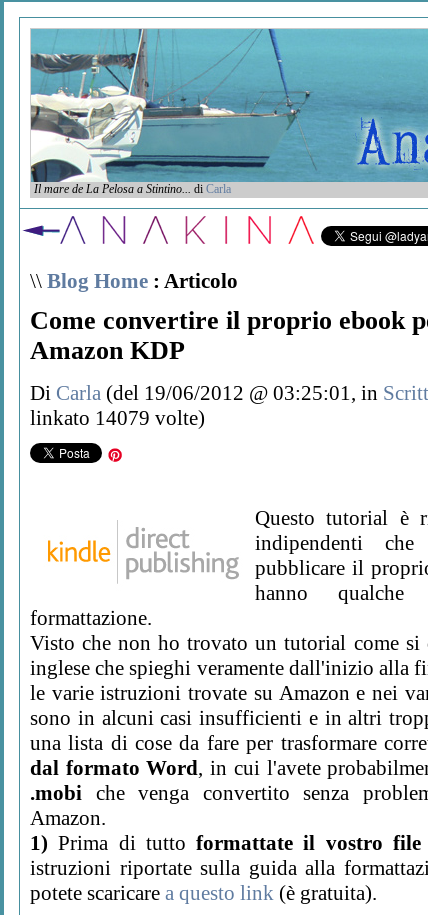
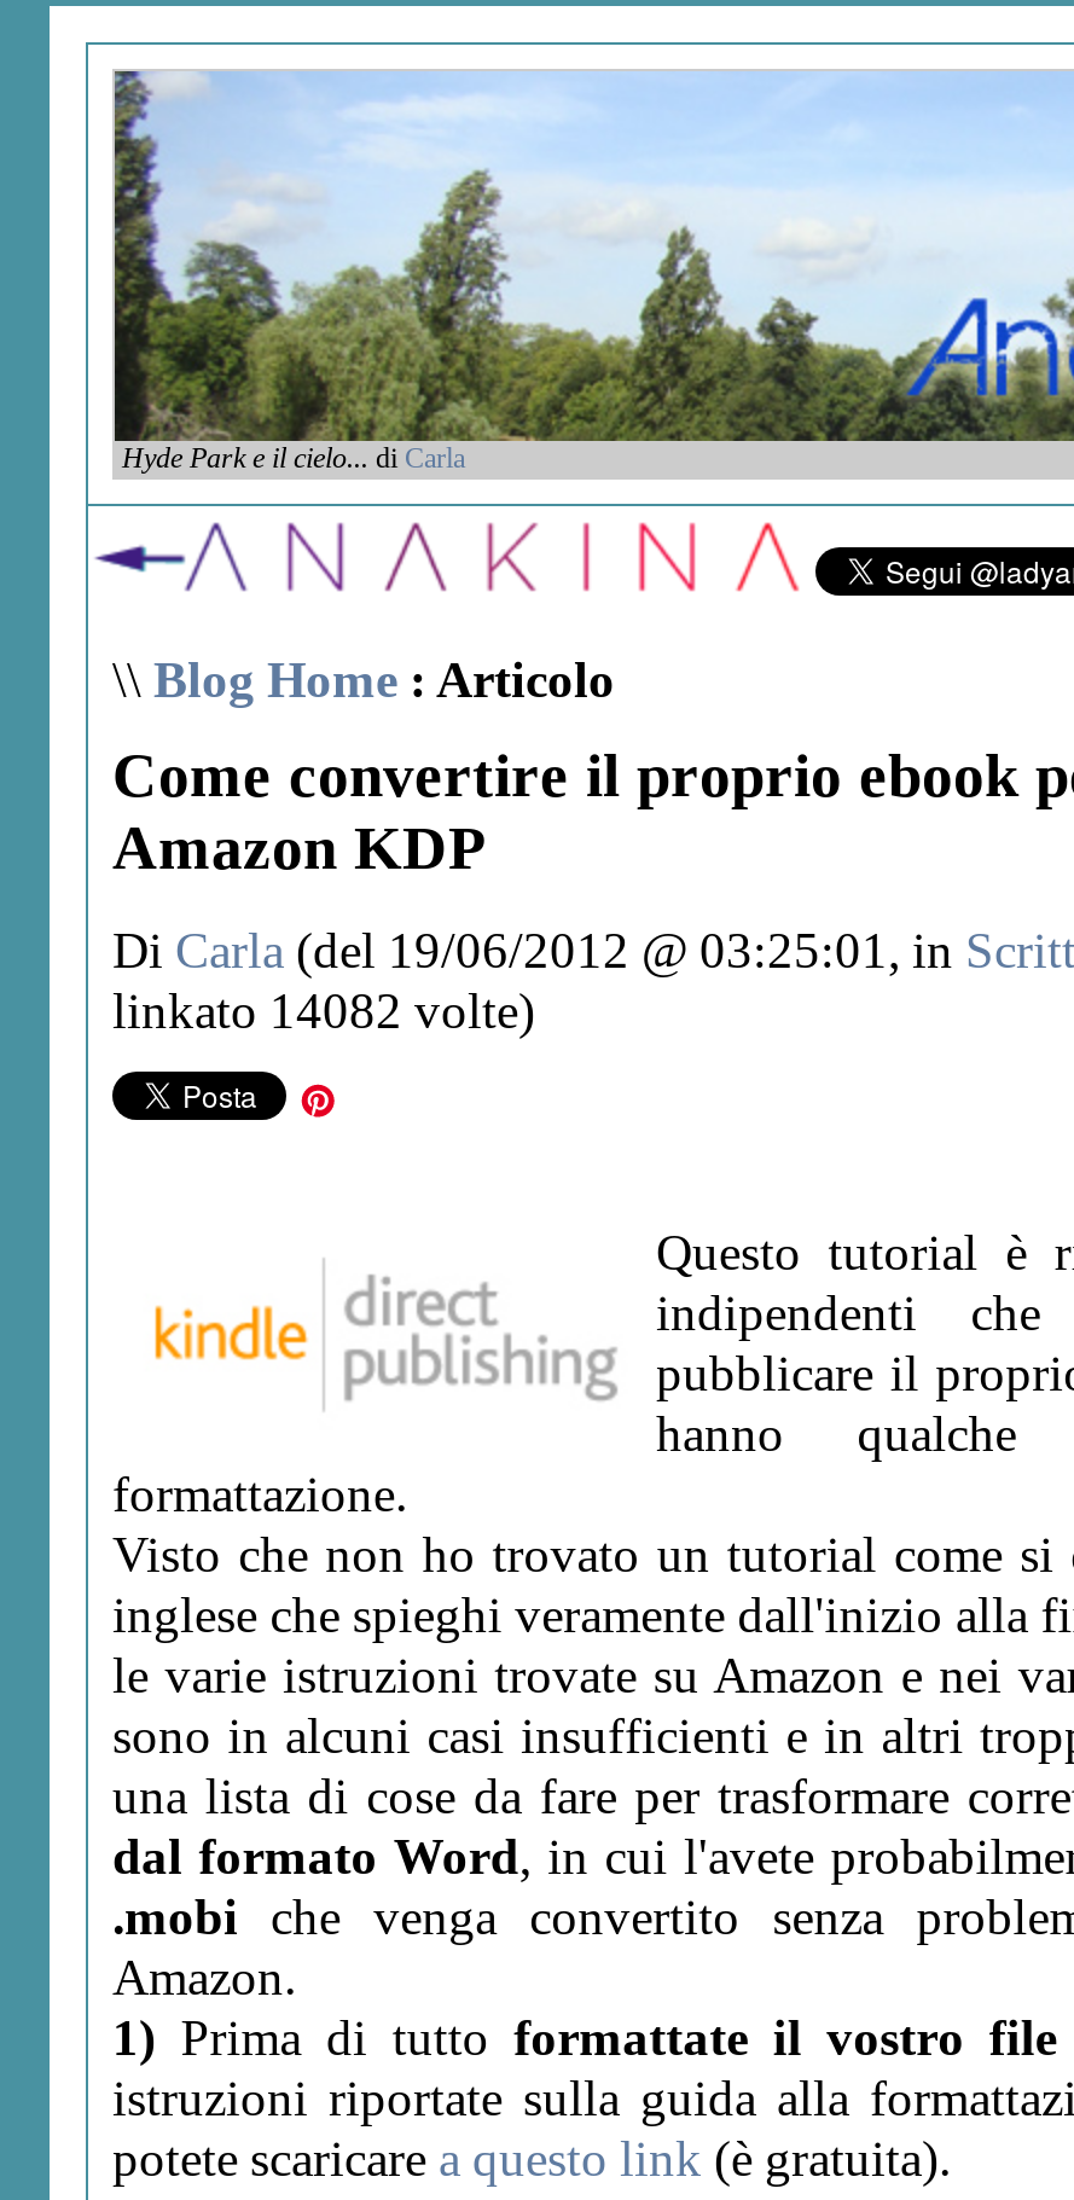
[30,28,425,196] [image] | Il mare de La Pelosa a Stintino...diCarla -> [112,69,1067,475] [image] | Hyde Park e il cielo...diCarla
[30,406,205,430] linkato 14079 volte) -> [112,981,535,1039] linkato 14082 volte)

